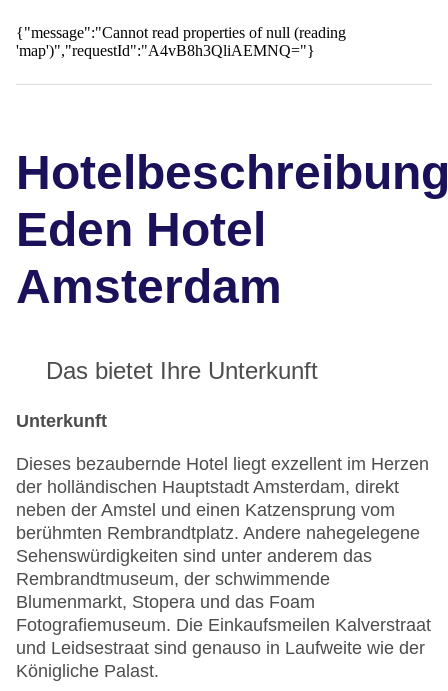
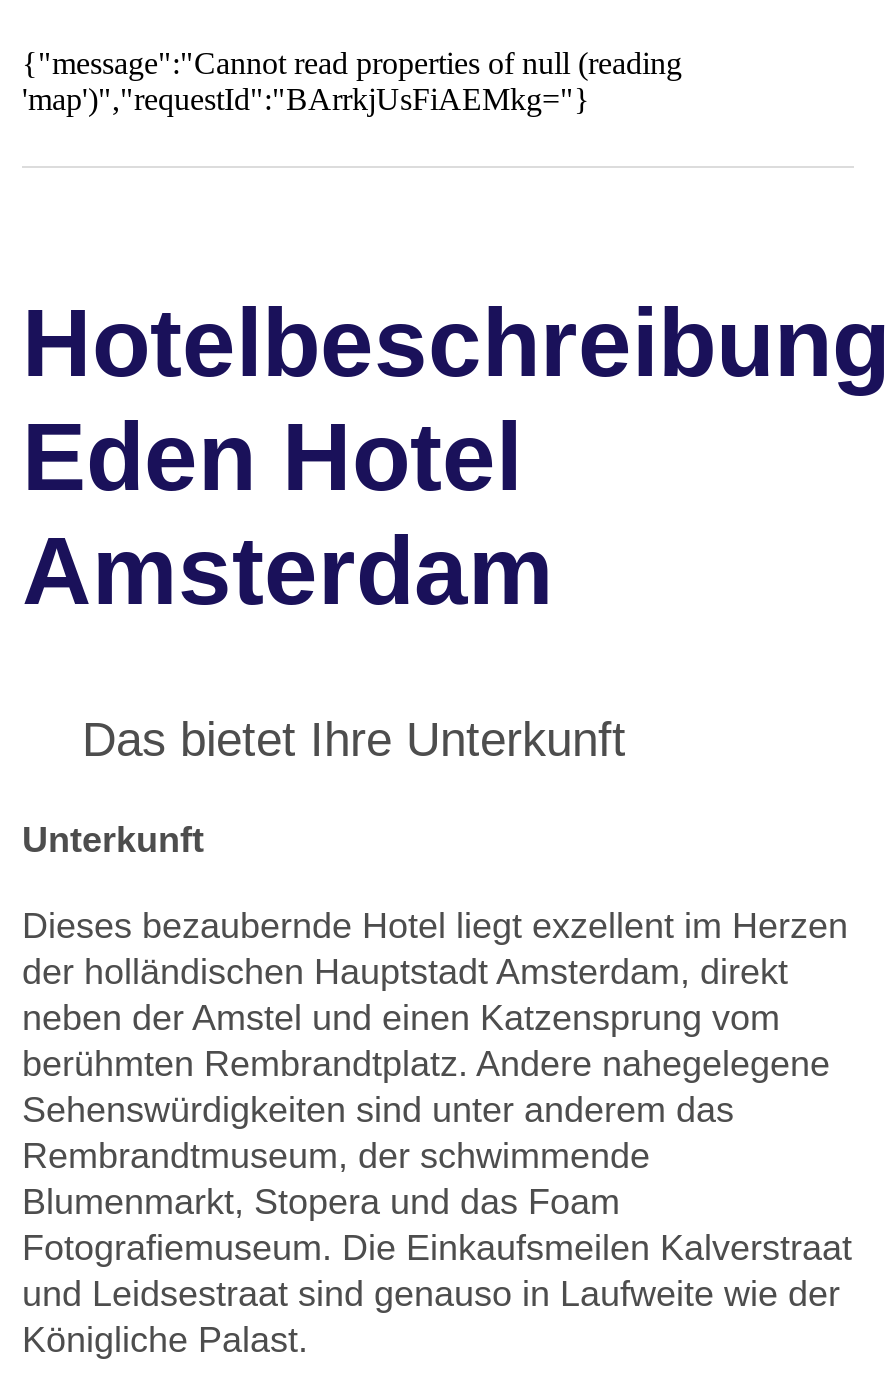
[16,42,315,59] 'map')","requestId":"A4vB8h3QliAEMNQ="} -> [22,81,590,115] 'map')","requestId":"BArrkjUsFiAEMkg="}

